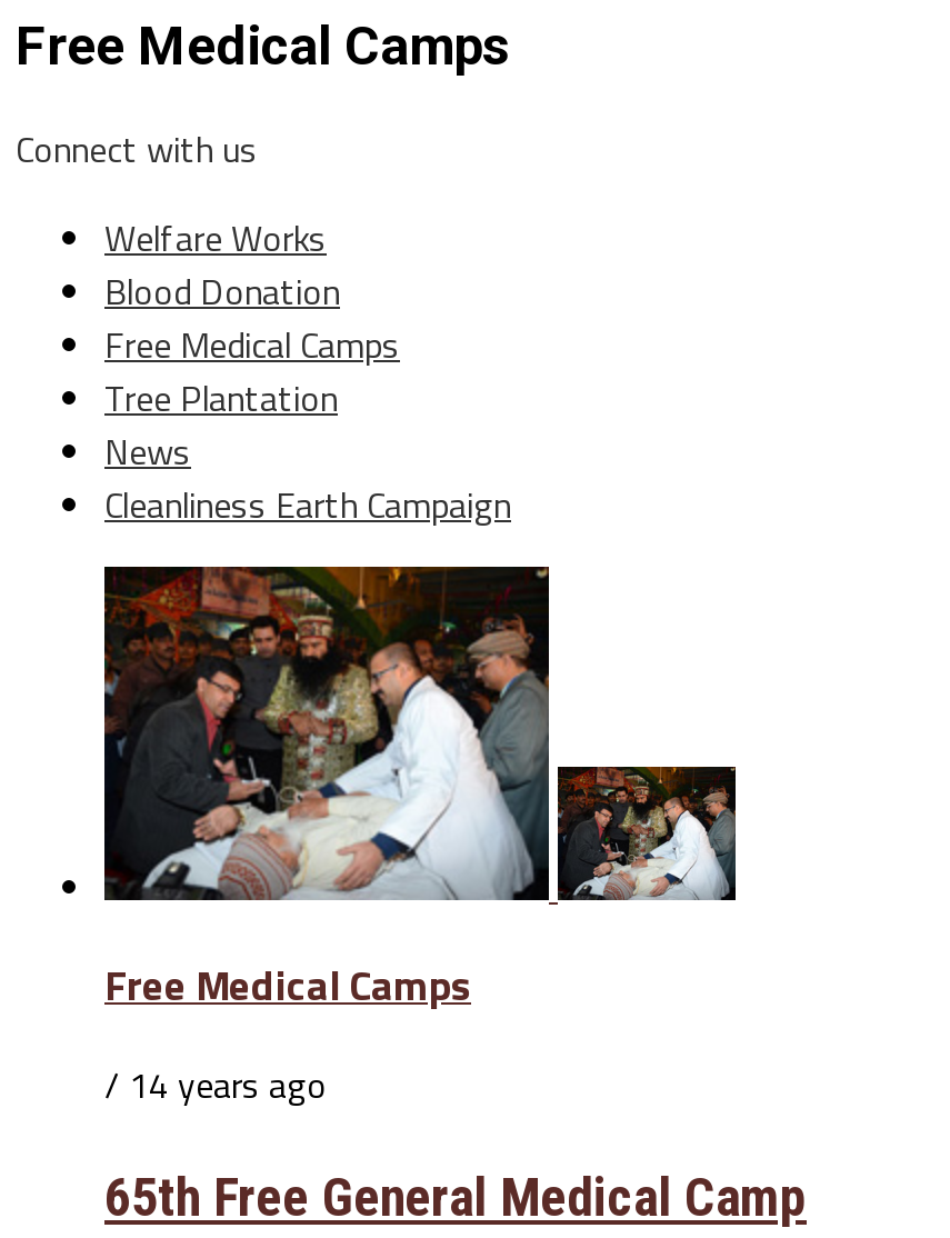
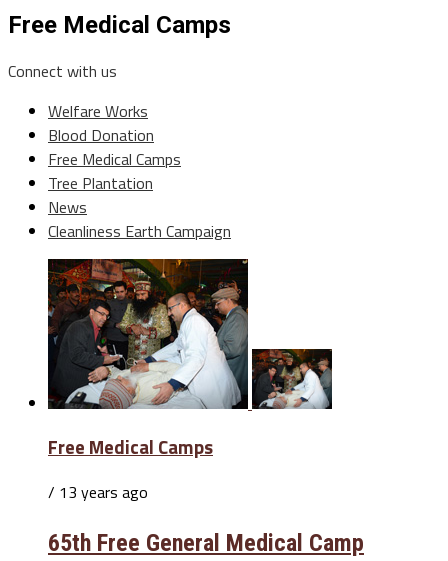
[104,1058,327,1112] / 14 years ago -> [48,480,148,504] / 13 years ago

